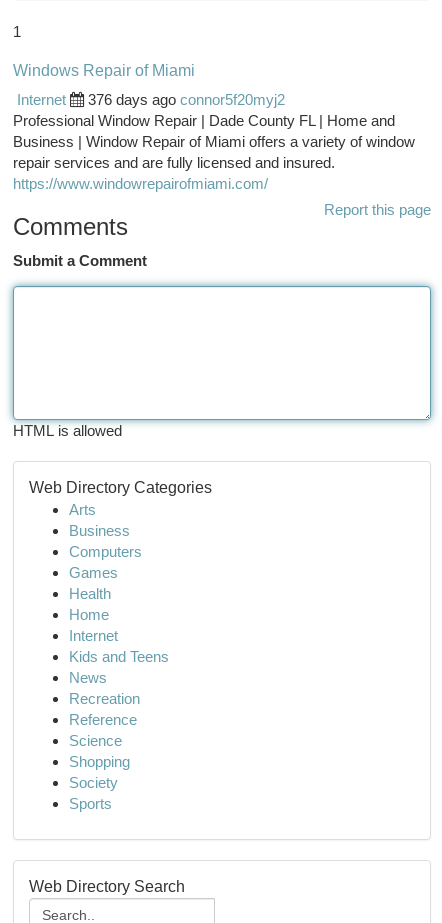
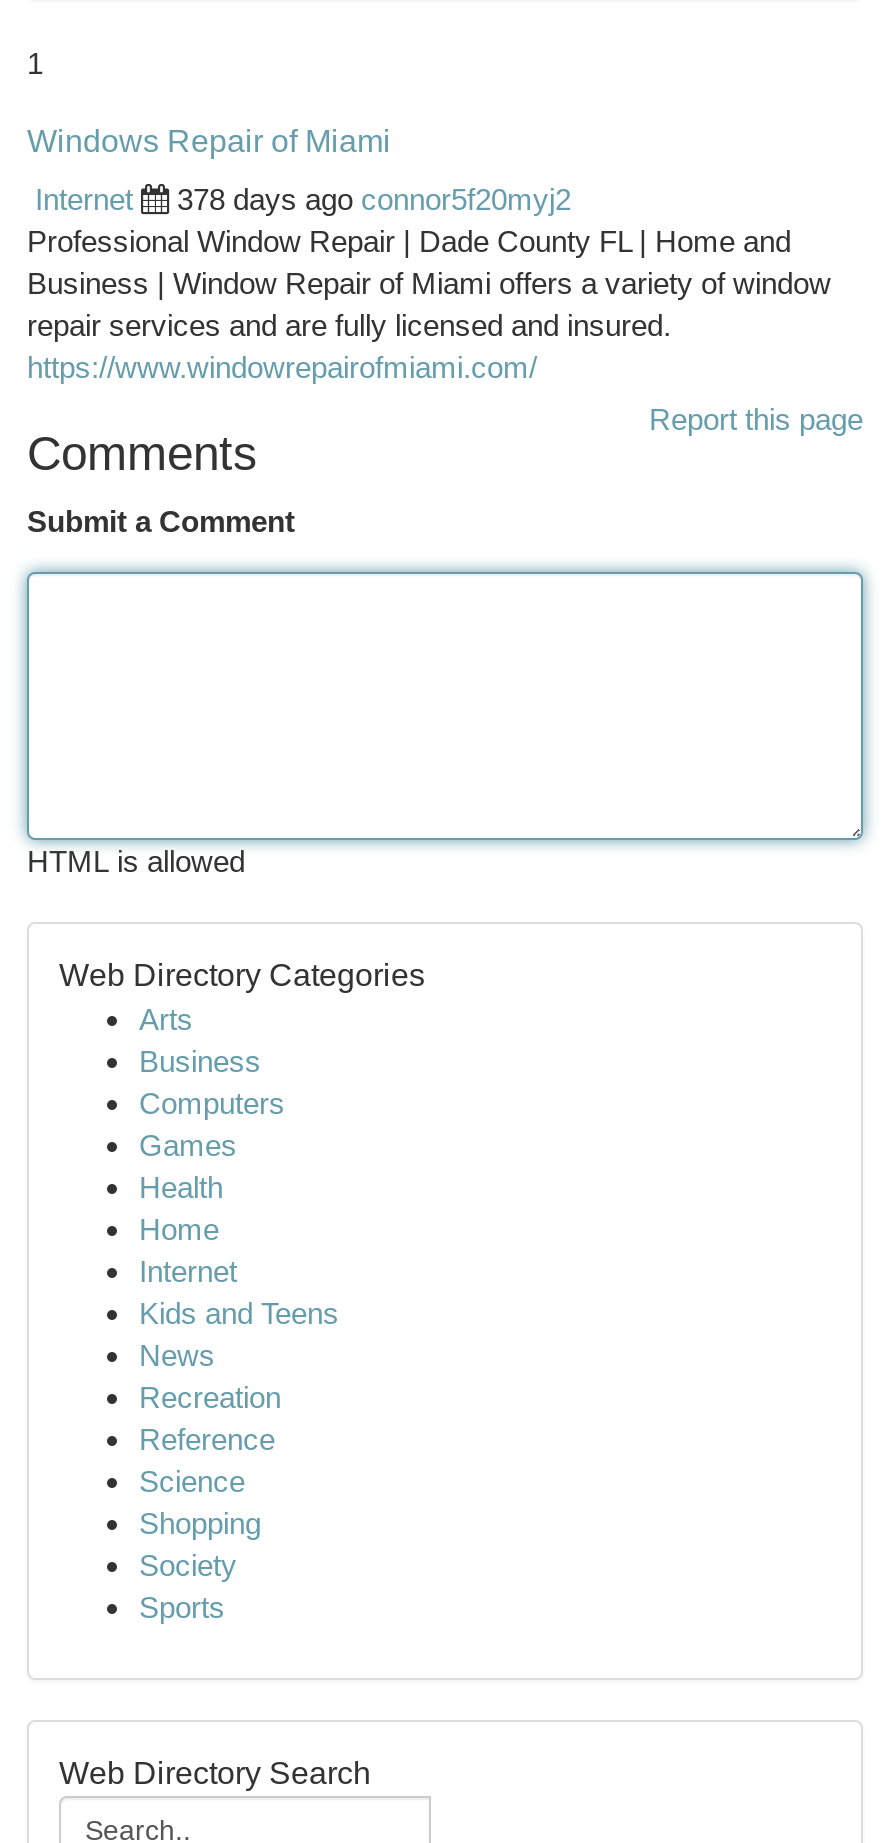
[88,91,285,108] 376 days ago connor5f20myj2 -> [177,182,571,216] 378 days ago connor5f20myj2

